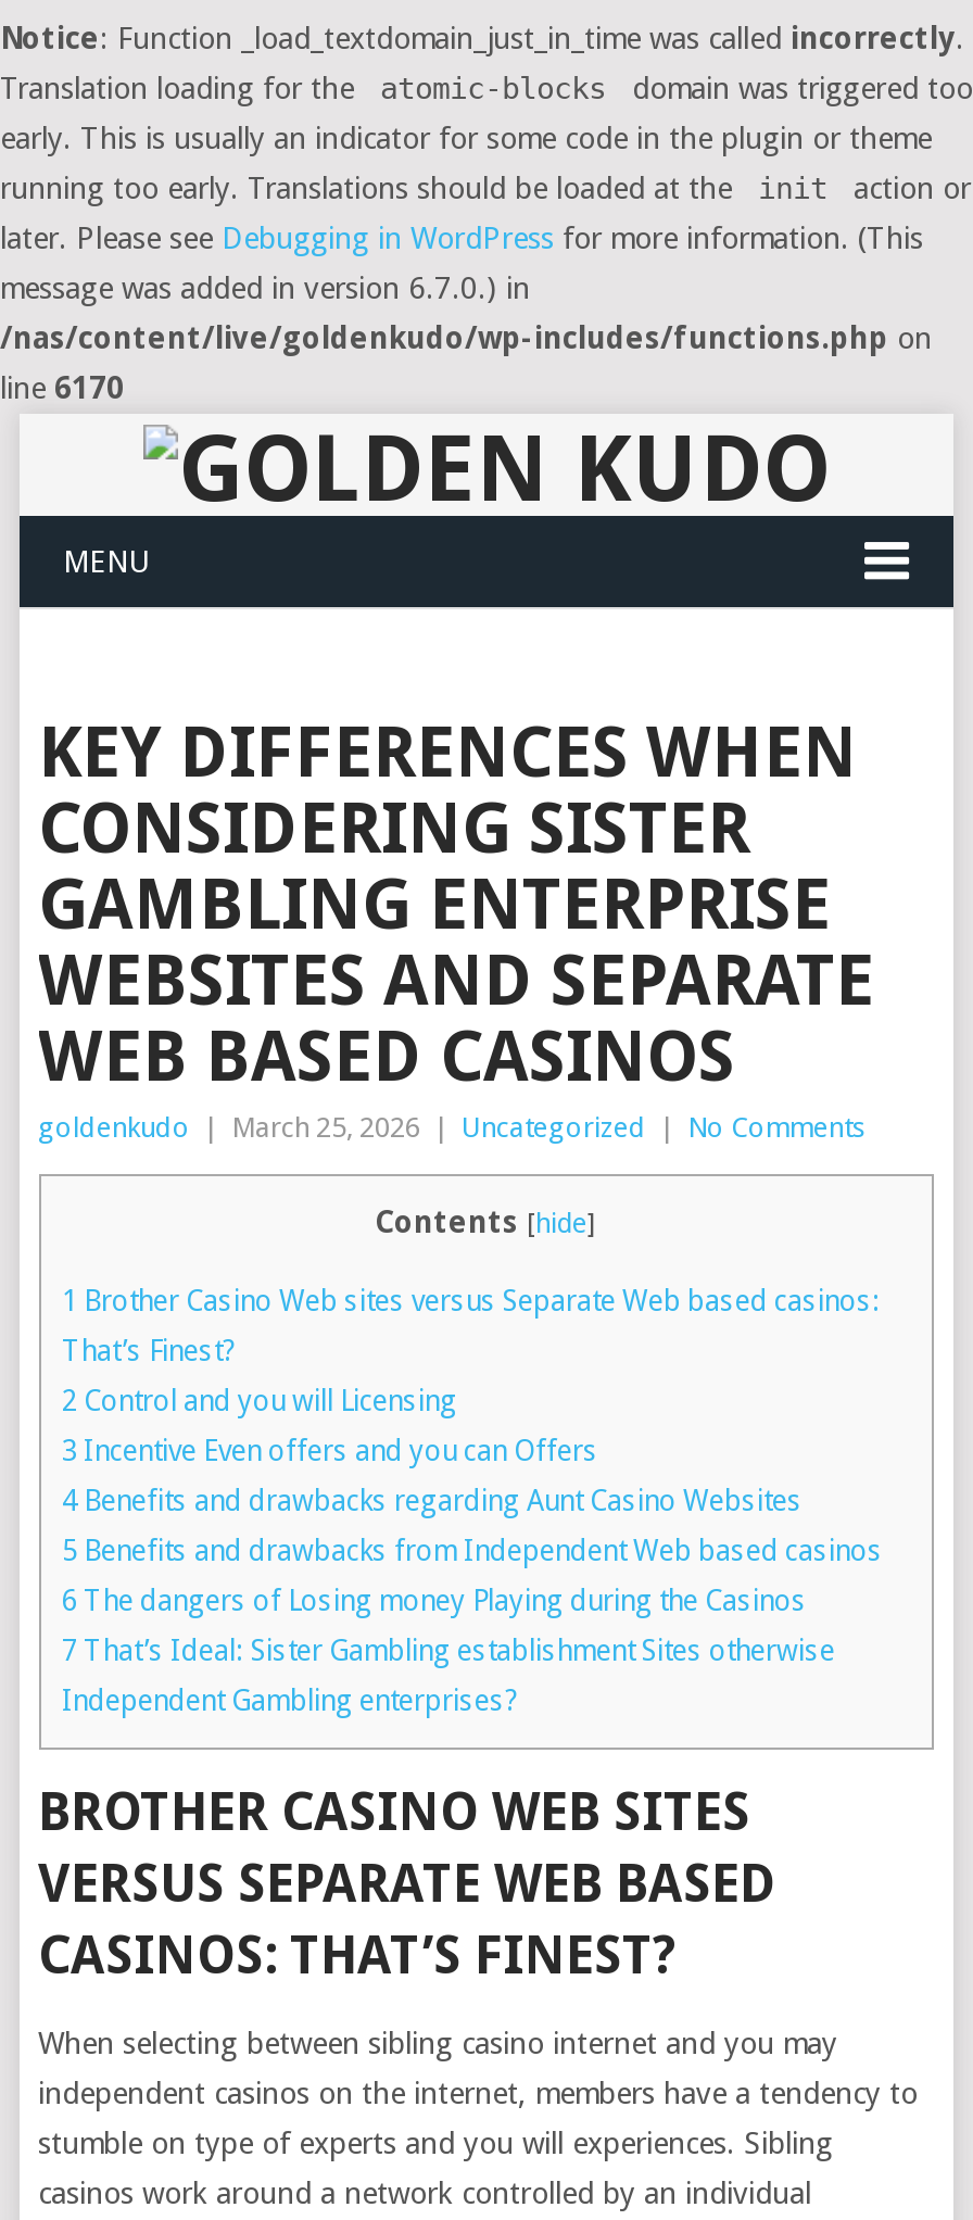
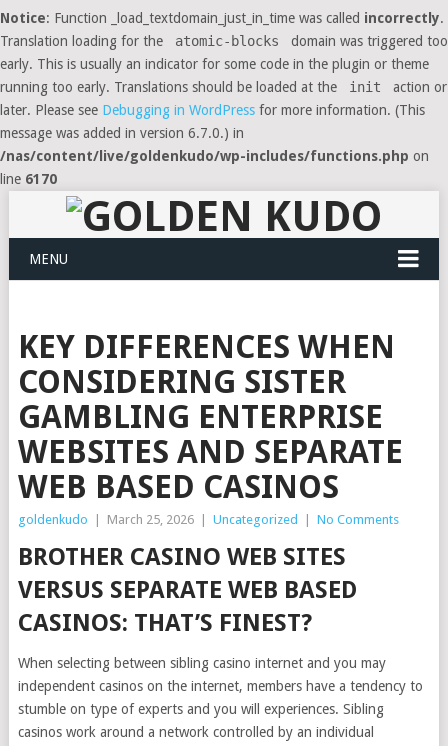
[62,1204,883,1718] Contents [hide] | 1 Brother Casino Web sites versus Separate Web based casinos: | That’s Finest? | 2 Control and you will Licensing | 3 Incentive Even offers and you can Offers | 4 Benefits and drawbacks regarding Aunt Casino Websites | 5 Benefits and drawbacks from Independent Web based casinos | 6 The dangers of Losing money Playing during the Casinos | 7 That’s Ideal: Sister Gambling establishment Sites otherwise | Independent Gambling enterprises? -> none

